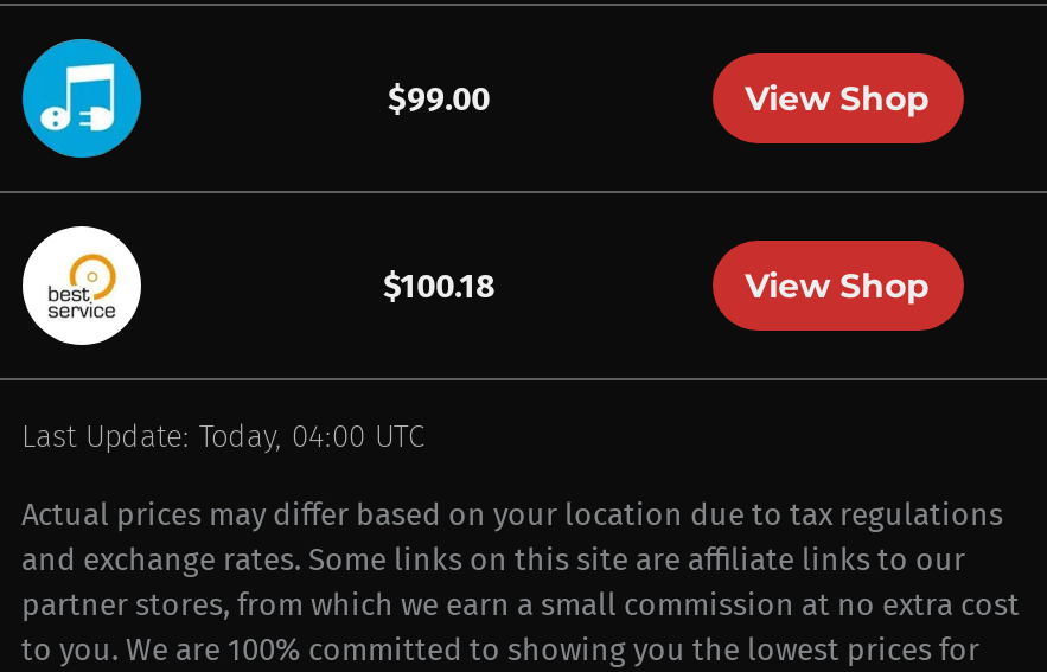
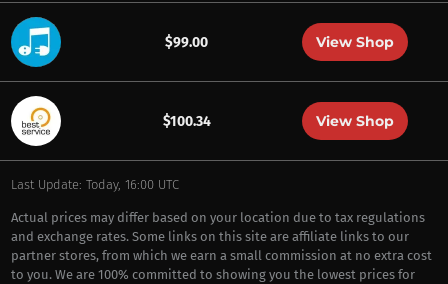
[383,265,495,306] $100.18 -> [163,112,211,129] $100.34
[21,418,424,454] Last Update: Today, 04:00 UTC -> [10,177,178,192] Last Update: Today, 16:00 UTC

